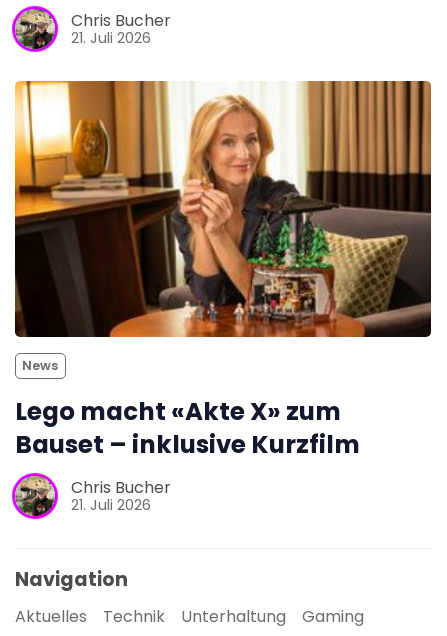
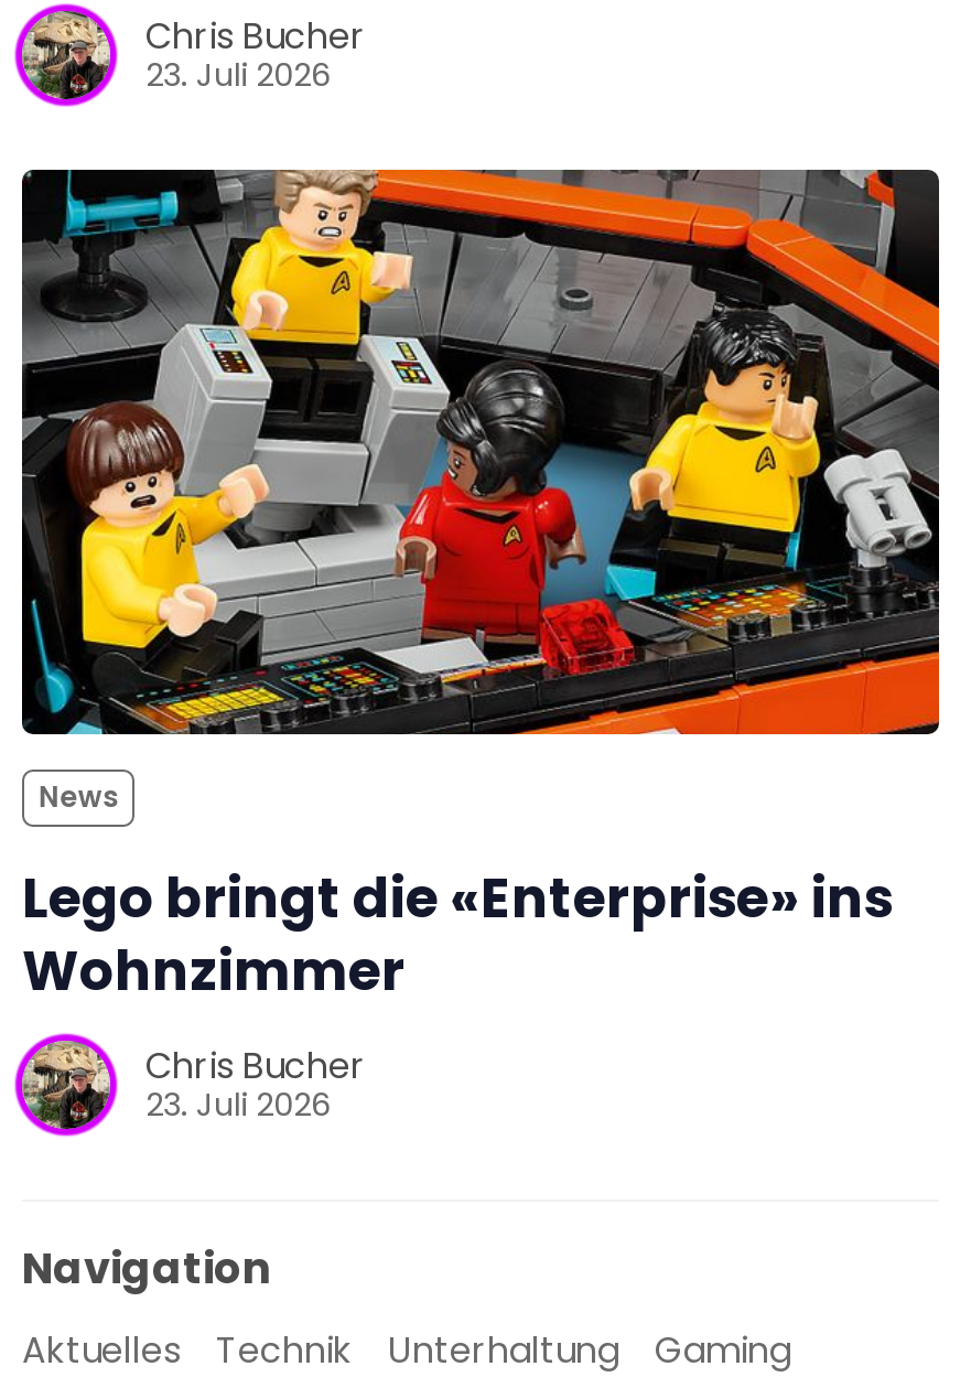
[71,28,151,48] 21. Juli 2026 -> [145,53,331,97] 23. Juli 2026
[14,80,432,338] [image] -> [20,168,941,736] [image]
[15,394,360,462] Lego macht «Akte X» zum | Bauset – inklusive Kurzfilm -> [22,860,893,1010] Lego bringt die «Enterprise» ins | Wohnzimmer
[71,494,151,514] 21. Juli 2026 -> [145,1082,331,1126] 23. Juli 2026

